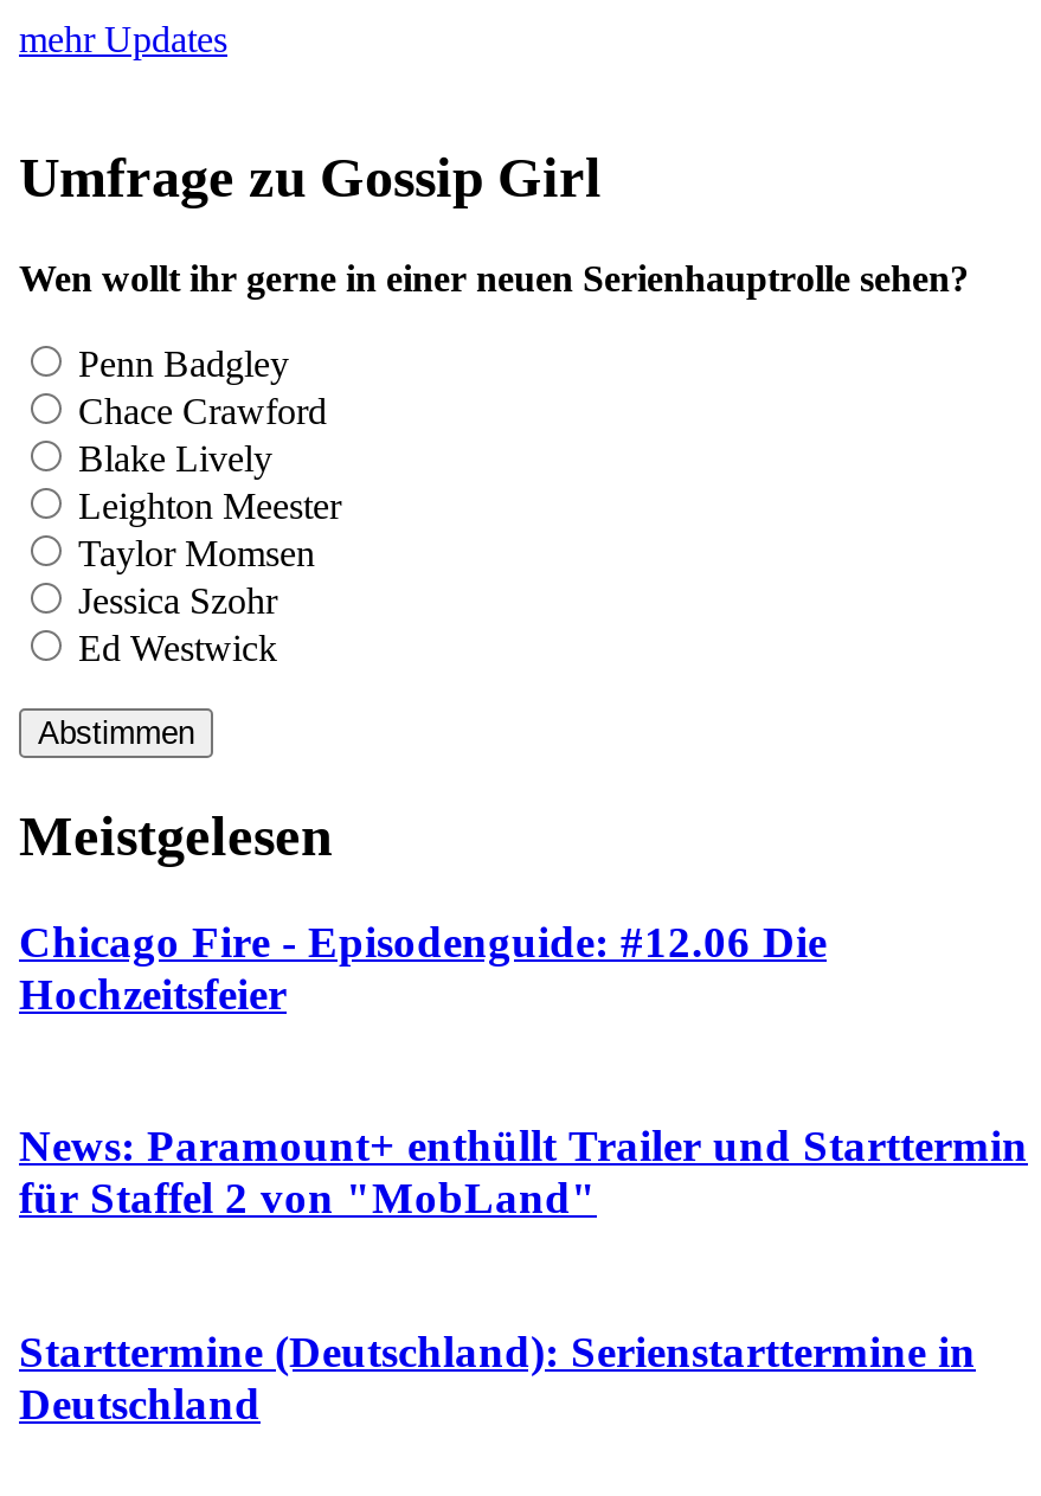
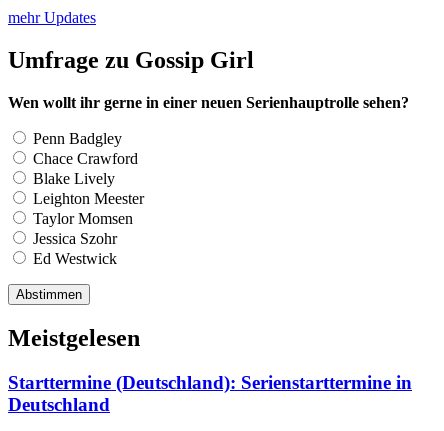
[19,916,1028,1223] Chicago Fire - Episodenguide: #12.06 Die | Hochzeitsfeier | News: Paramount+ enthüllt Trailer und Starttermin | für Staffel 2 von "MobLand" -> none

